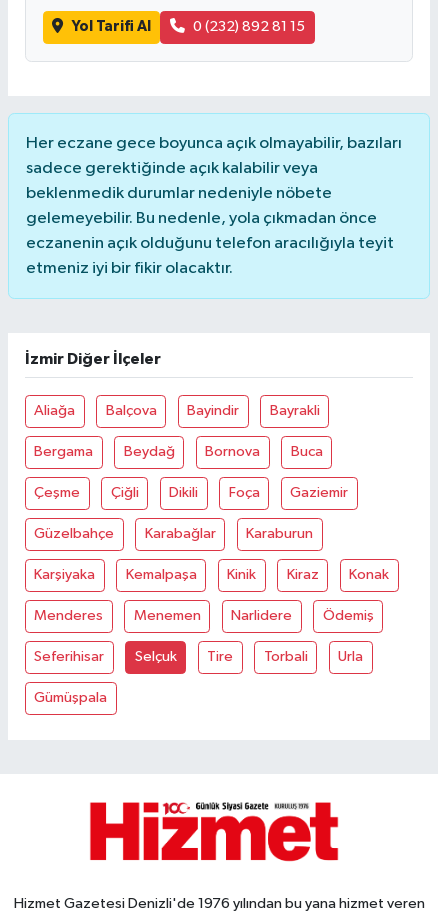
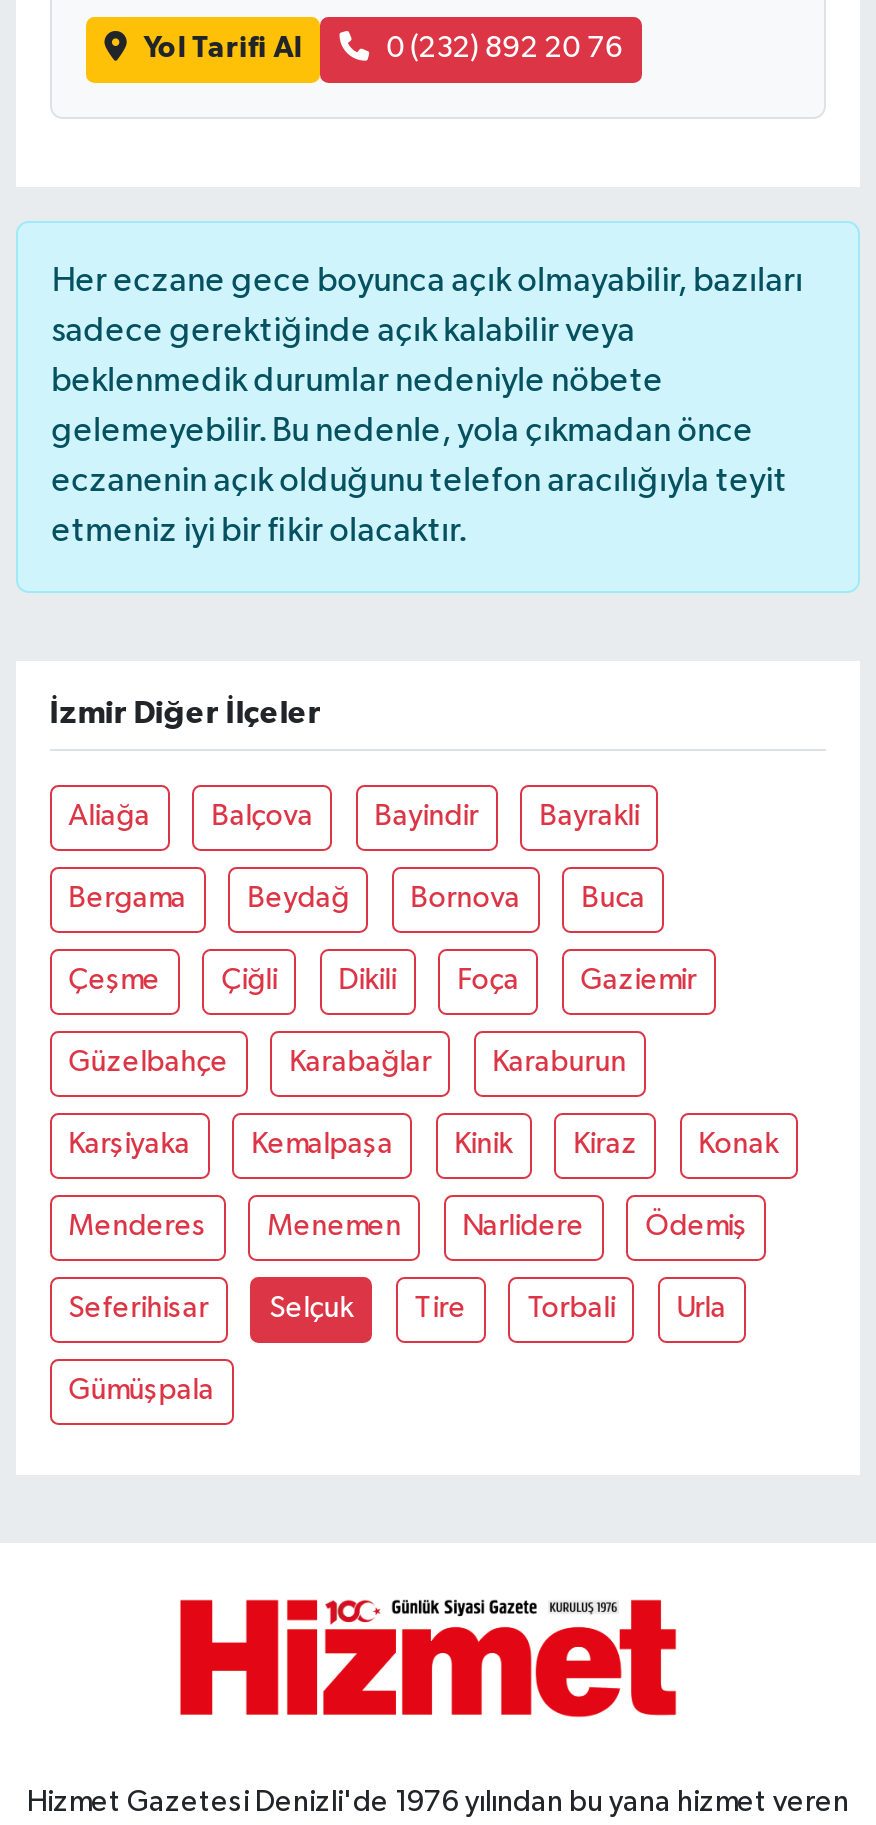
[193,19,305,34] 0 (232) 892 81 15 -> [386,34,622,64] 0 (232) 892 20 76

